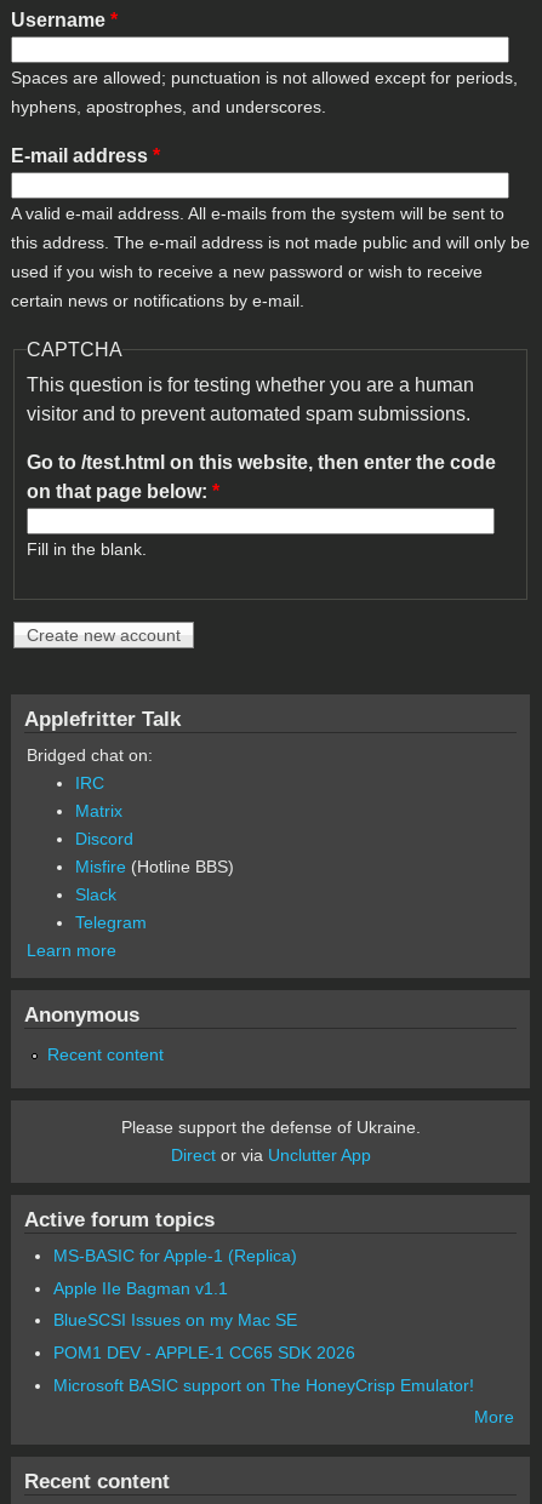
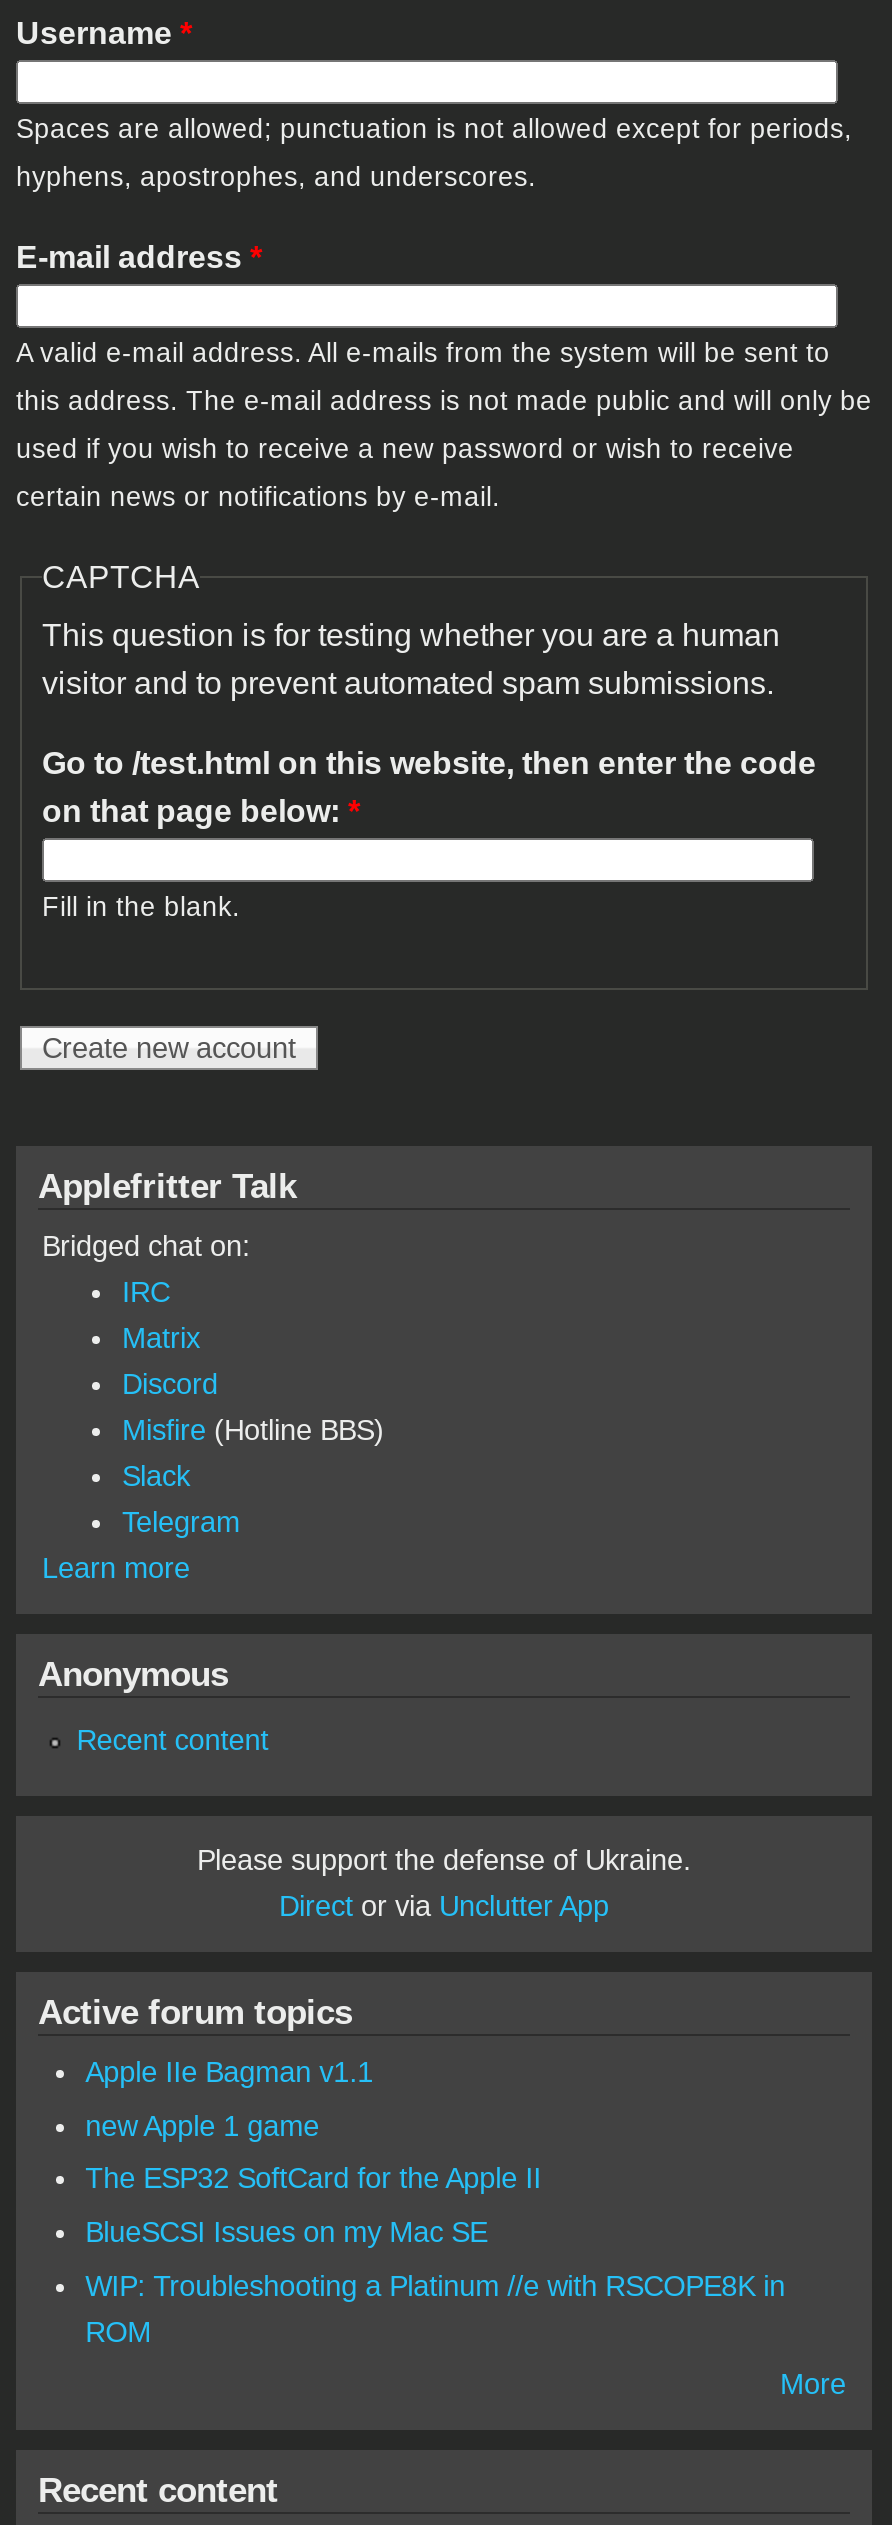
[53,1246,297,1265] MS-BASIC for Apple-1 (Replica) -> none
moved [53,1278,227,1298] -> [85,2056,373,2088]: Apple IIe Bagman v1.1
none -> [85,2109,541,2195] new Apple 1 game | The ESP32 SoftCard for the Apple II
[53,1343,474,1394] POM1 DEV - APPLE-1 CC65 SDK 2026 | Microsoft BASIC support on The HoneyCrisp Emulator! -> [85,2269,785,2347] WIP: Troubleshooting a Platinum //e with RSCOPE8K in | ROM

